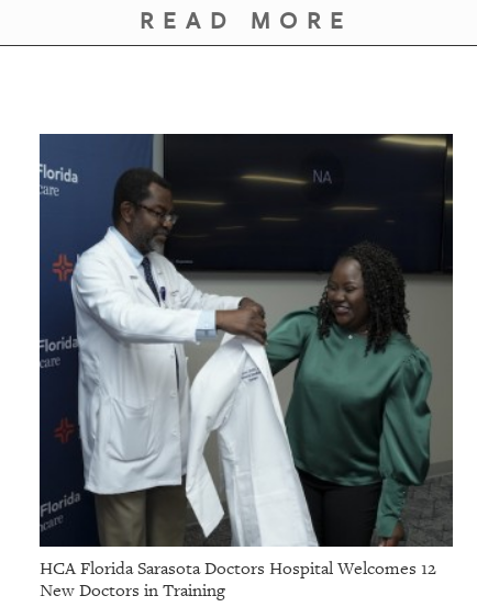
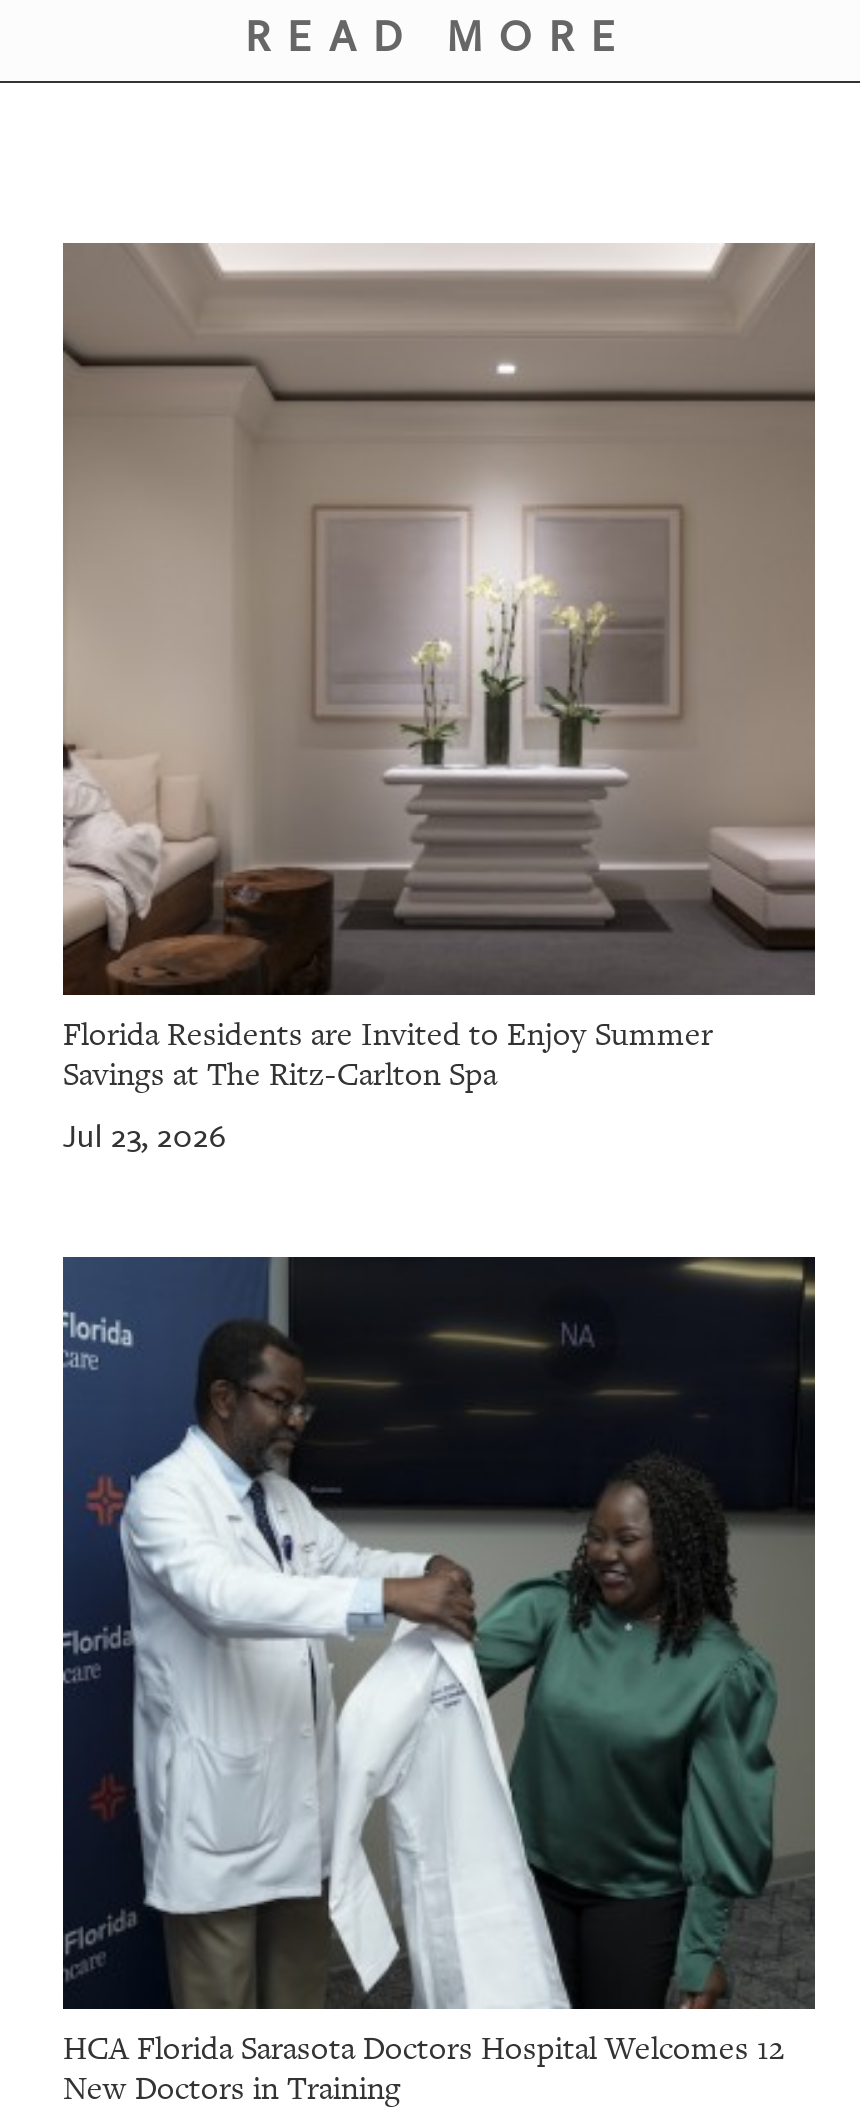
none -> [61,241,817,1157] [image] | Florida Residents are Invited to Enjoy Summer | Savings at The Ritz-Carlton Spa | Jul 23, 2026

